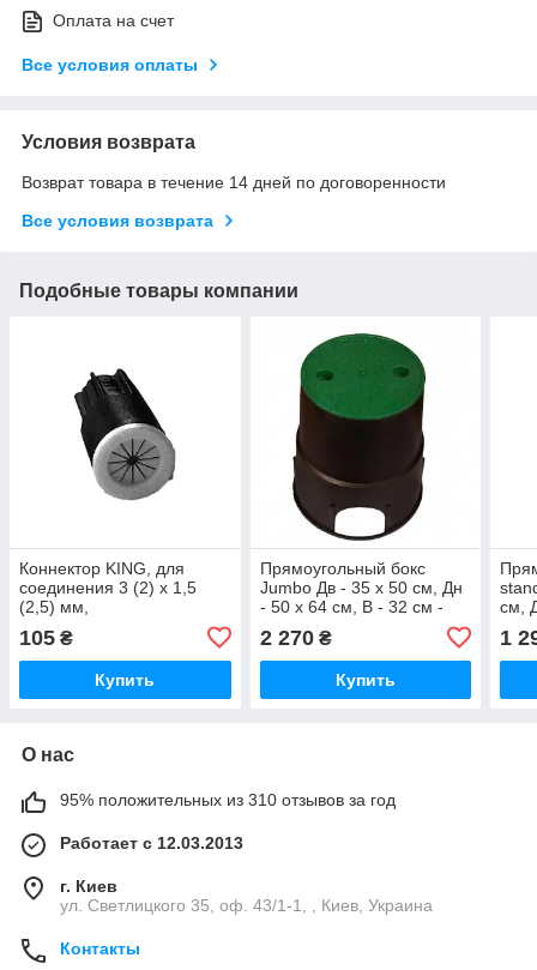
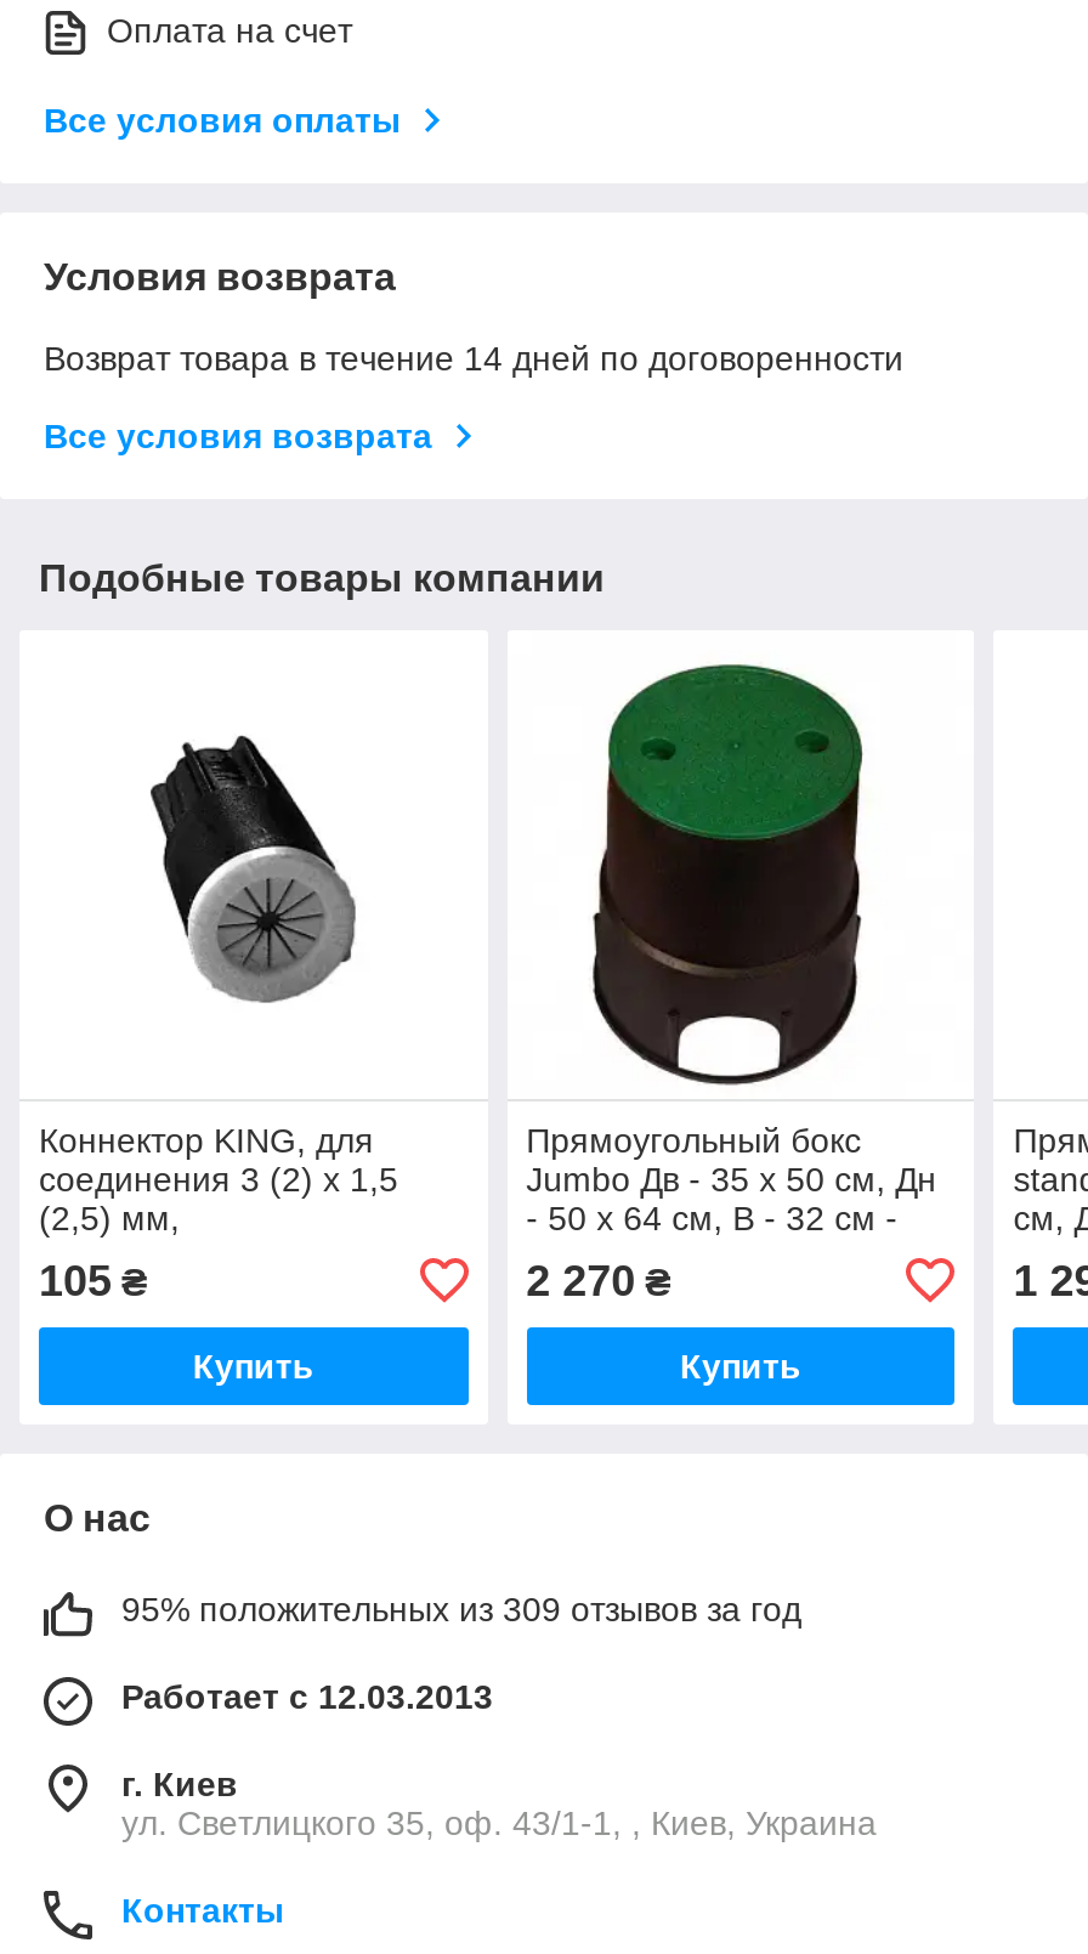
[60,790,396,809] 95% положительных из 310 отзывов за год -> [121,1589,801,1628] 95% положительных из 309 отзывов за год

